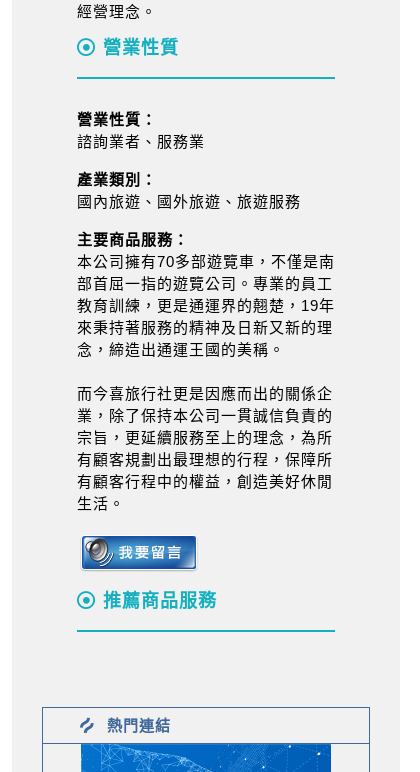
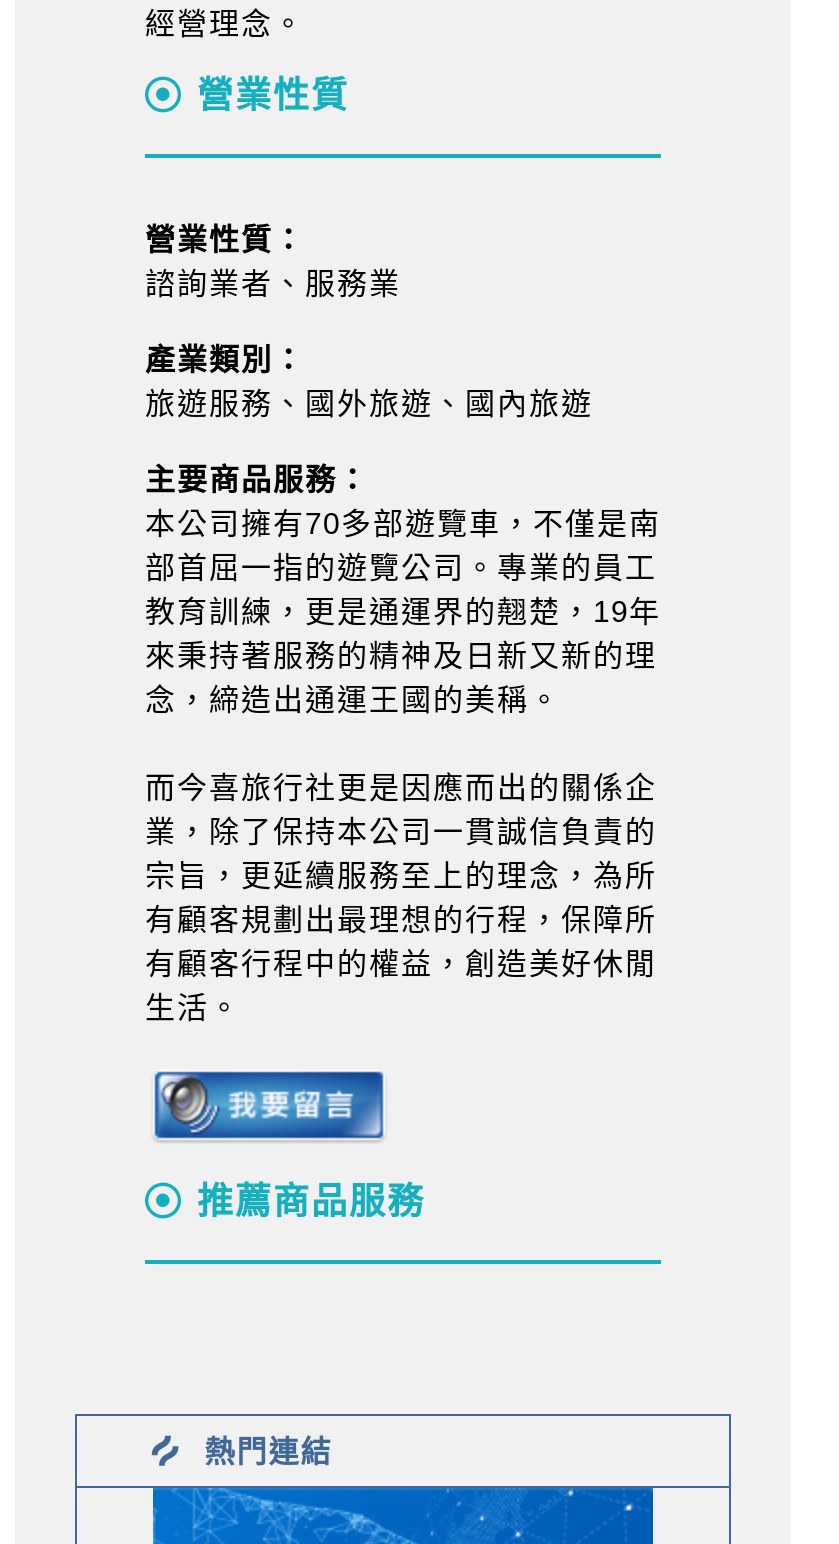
[77,193,301,210] 國內旅遊、國外旅遊、旅遊服務 -> [145,386,593,420] 旅遊服務、國外旅遊、國內旅遊

